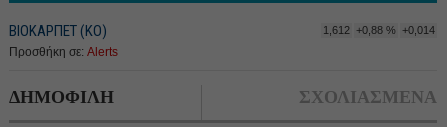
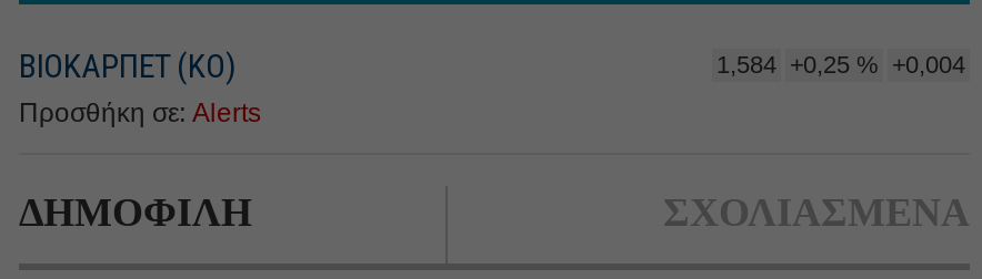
[323,24,435,36] 1,612 +0,88 % +0,014 -> [717,51,965,77] 1,584 +0,25 % +0,004

